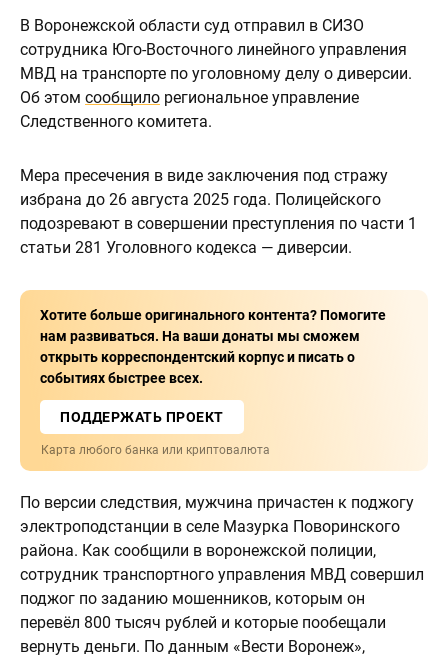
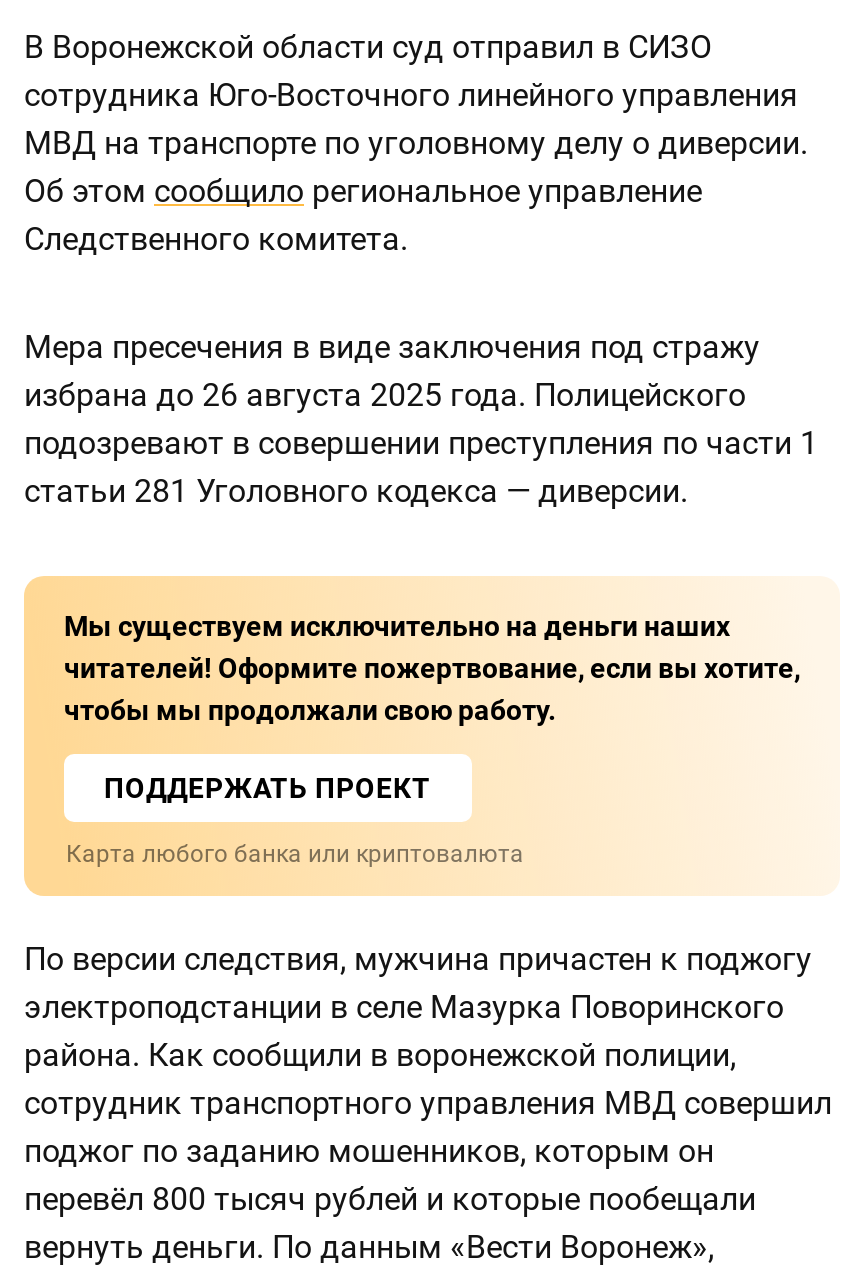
[40,307,386,386] Хотите больше оригинального контента? Помогите | нам развиваться. На ваши донаты мы сможем | открыть корреспондентский корпус и писать о | событиях быстрее всех. -> [64,610,800,726] Мы существуем исключительно на деньги наших | читателей! Оформите пожертвование, если вы хотите, | чтобы мы продолжали свою работу.

